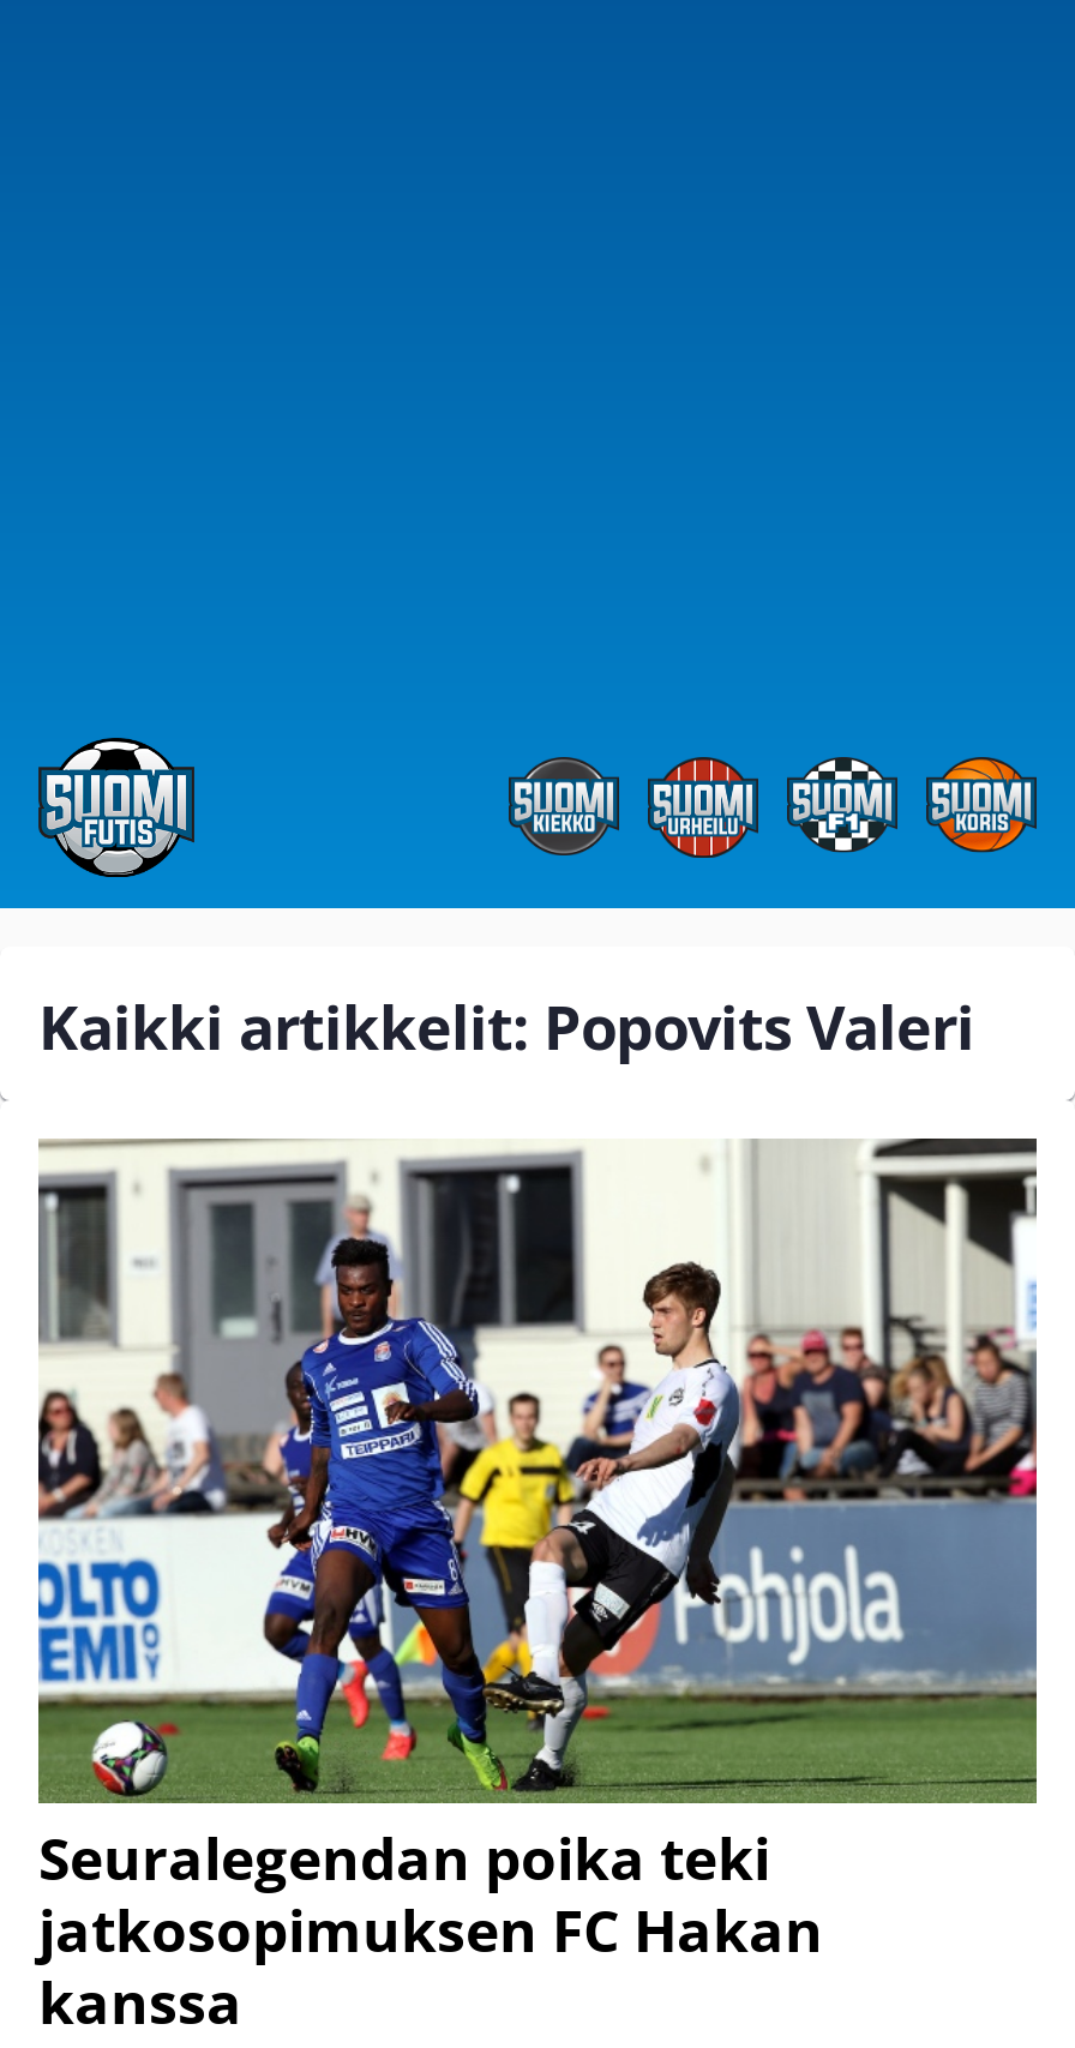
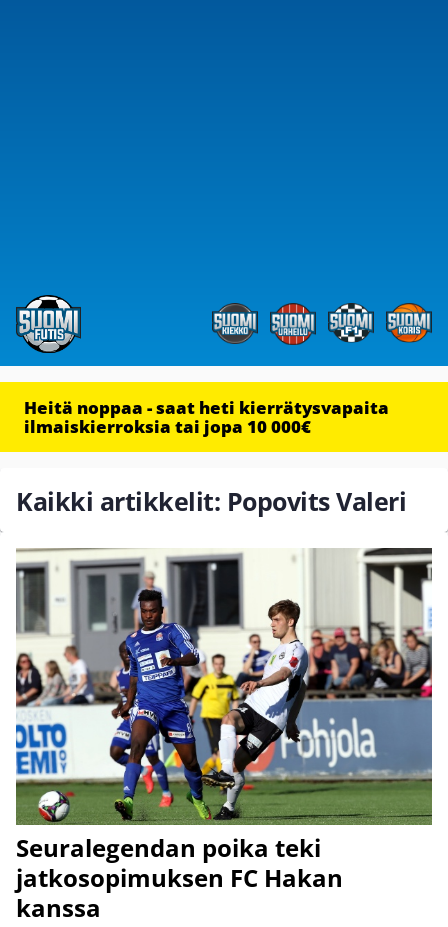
none -> [24,396,389,438] Heitä noppaa - saat heti kierrätysvapaita | ilmaiskierroksia tai jopa 10 000€

